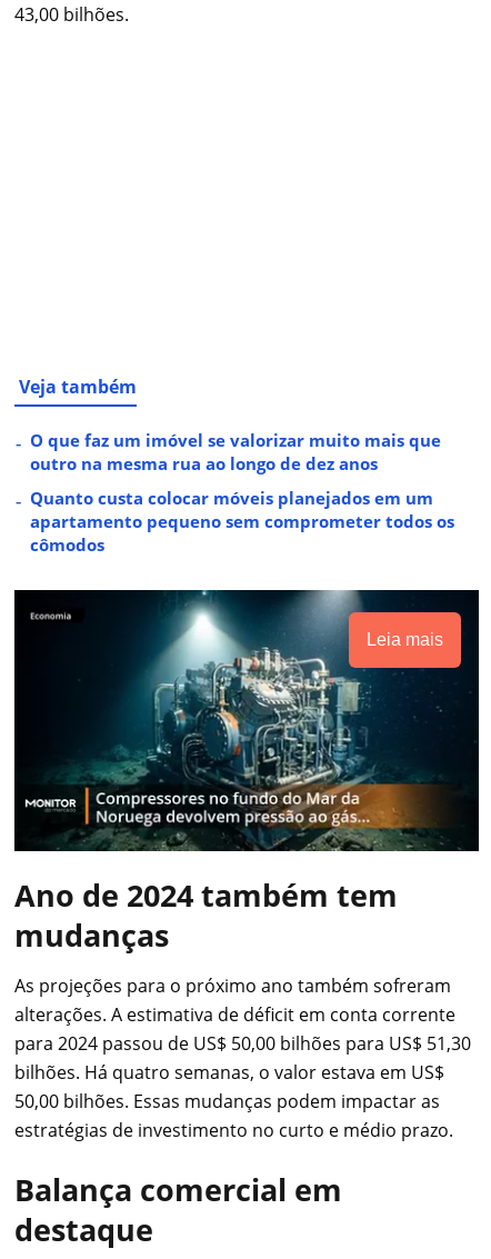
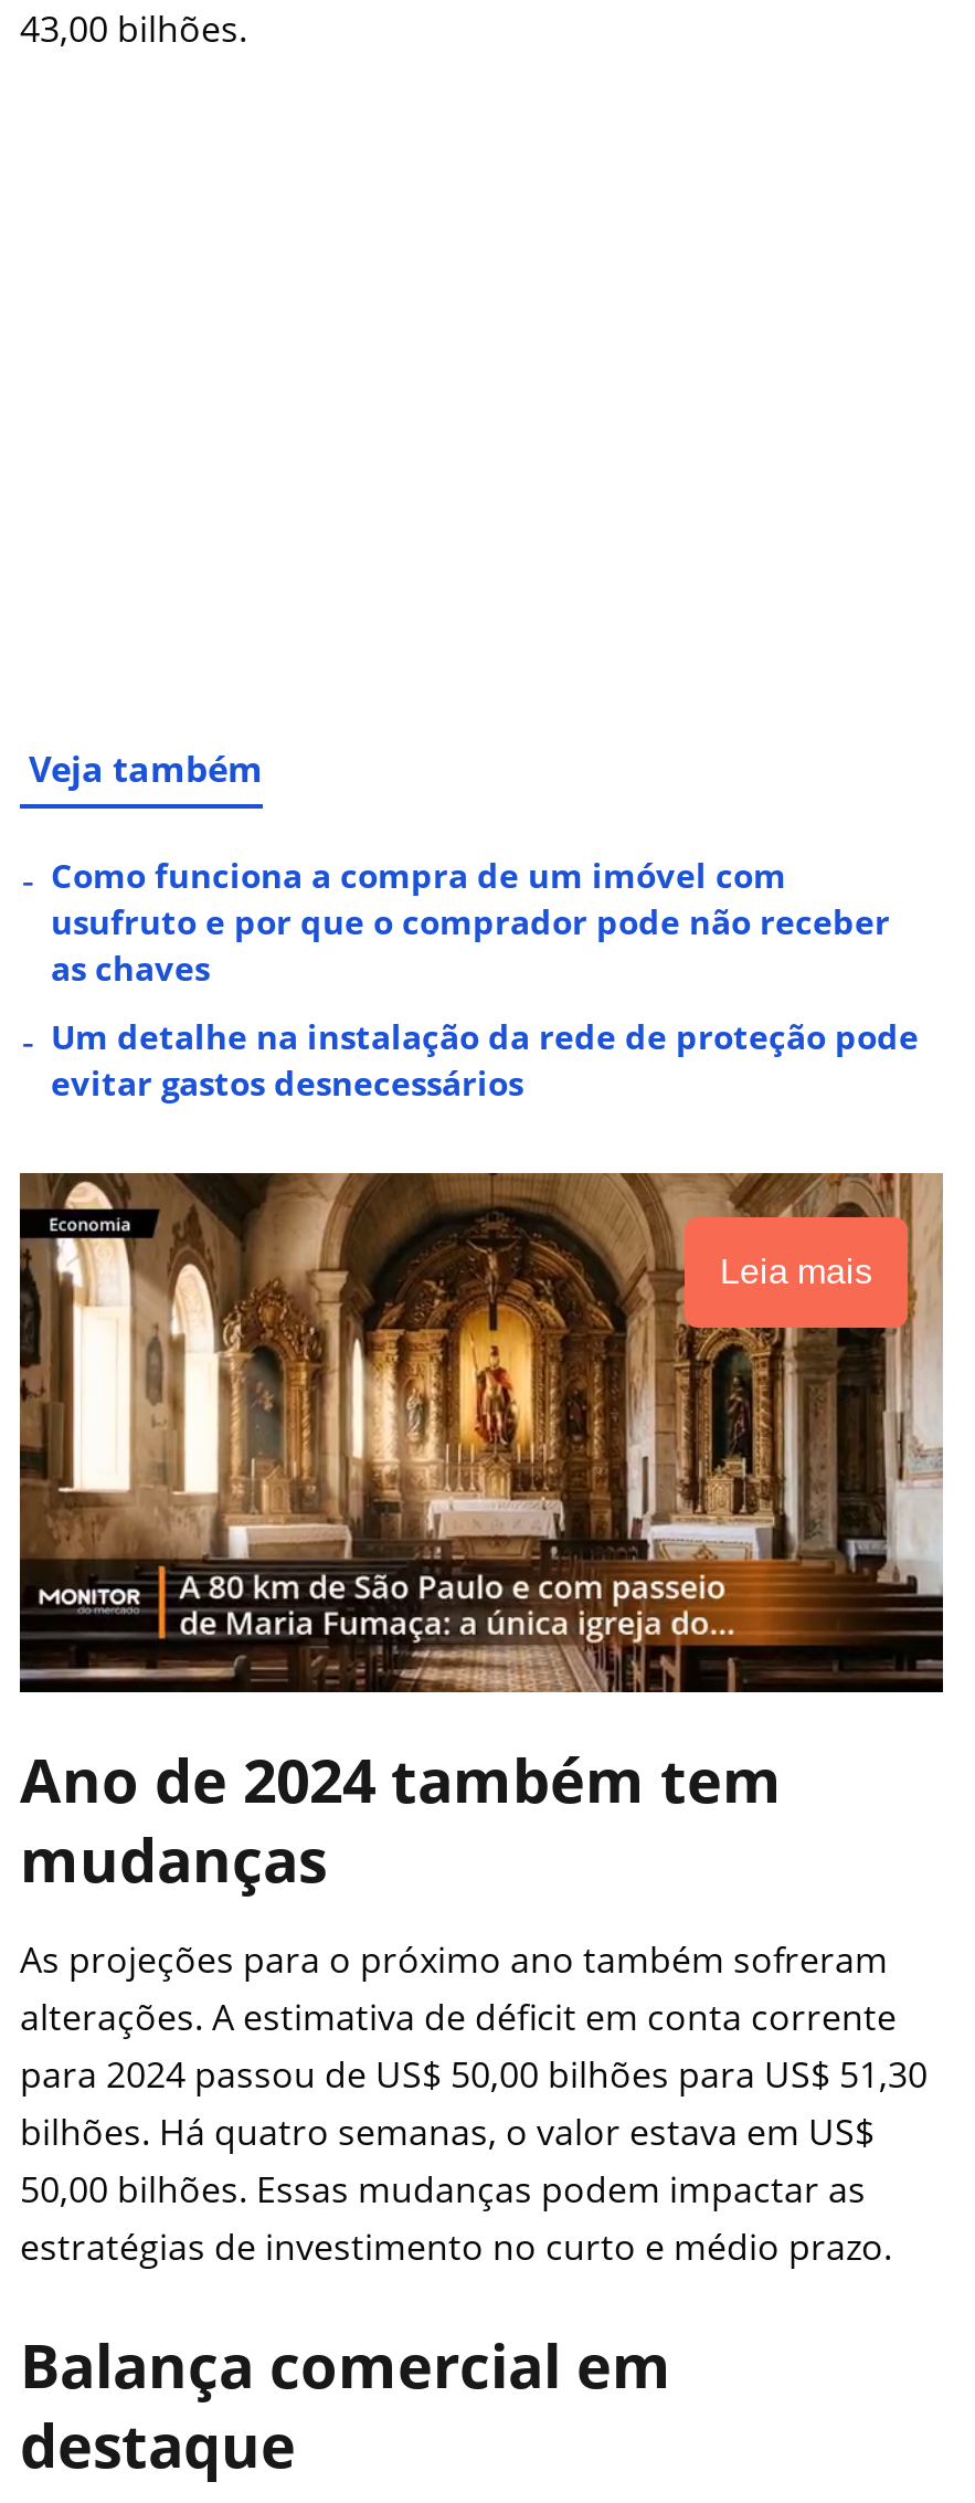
[30,429,441,474] O que faz um imóvel se valorizar muito mais que | outro na mesma rua ao longo de dez anos -> [51,852,890,989] Como funciona a compra de um imóvel com | usufruto e por que o comprador pode não receber | as chaves
[30,486,454,555] Quanto custa colocar móveis planejados em um | apartamento pequeno sem comprometer todos os | cômodos -> [51,1014,919,1104] Um detalhe na instalação da rede de proteção pode | evitar gastos desnecessários
[13,589,480,852] [image] -> [18,1171,945,1694] [image]

